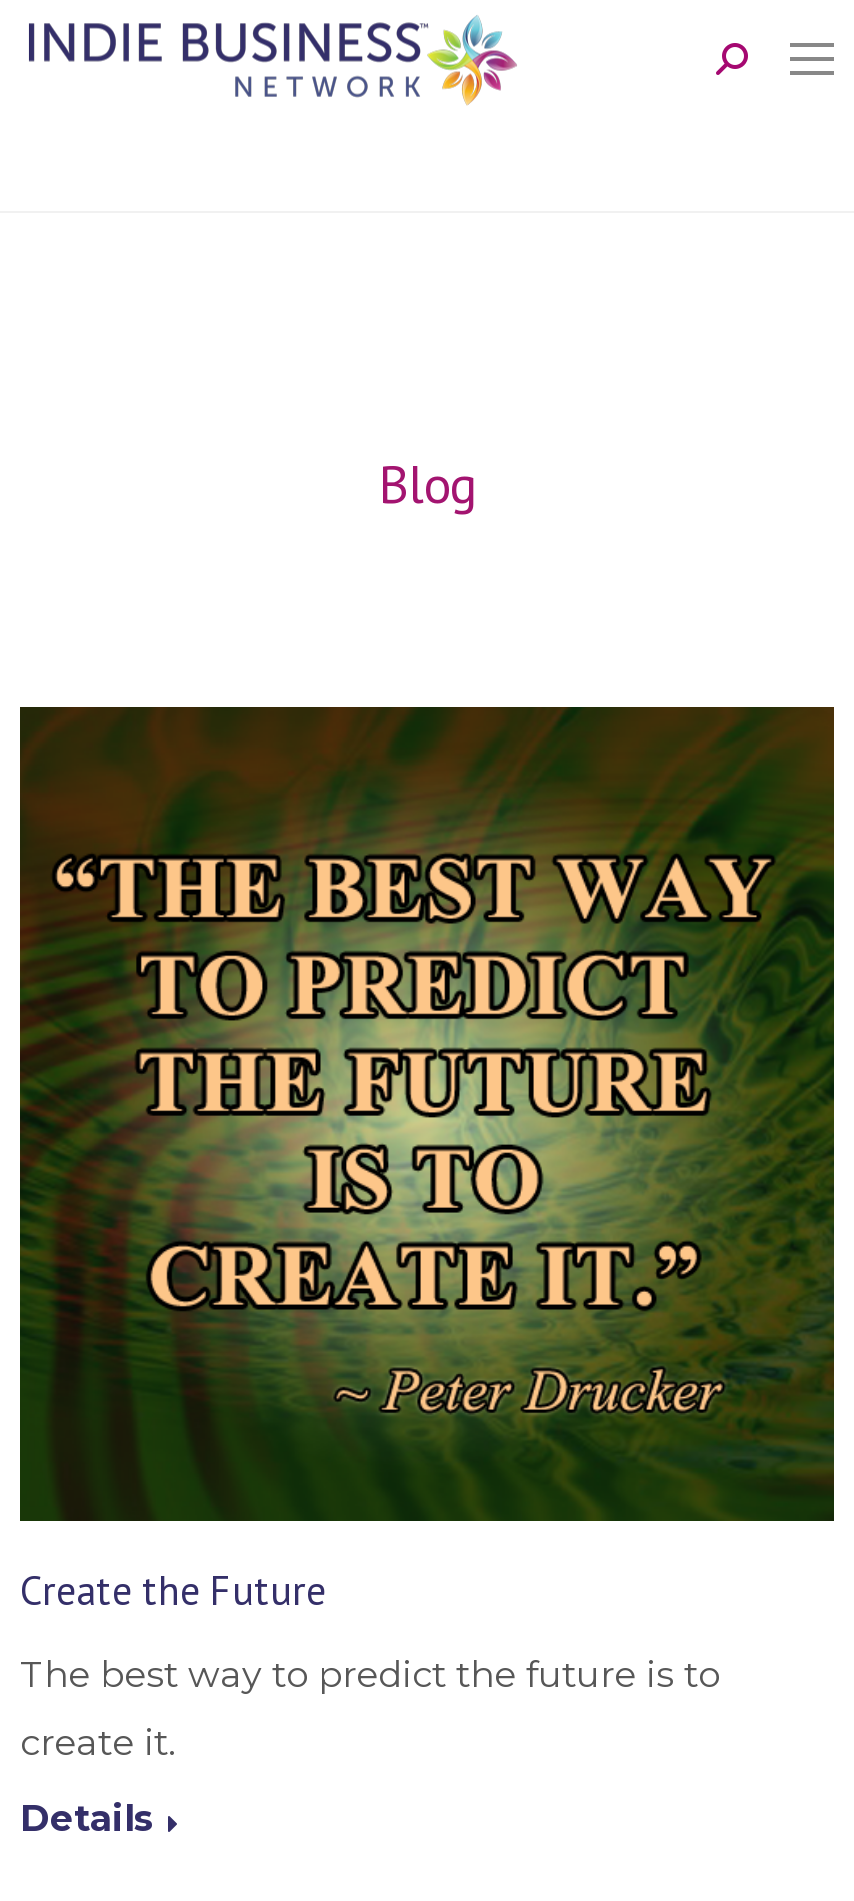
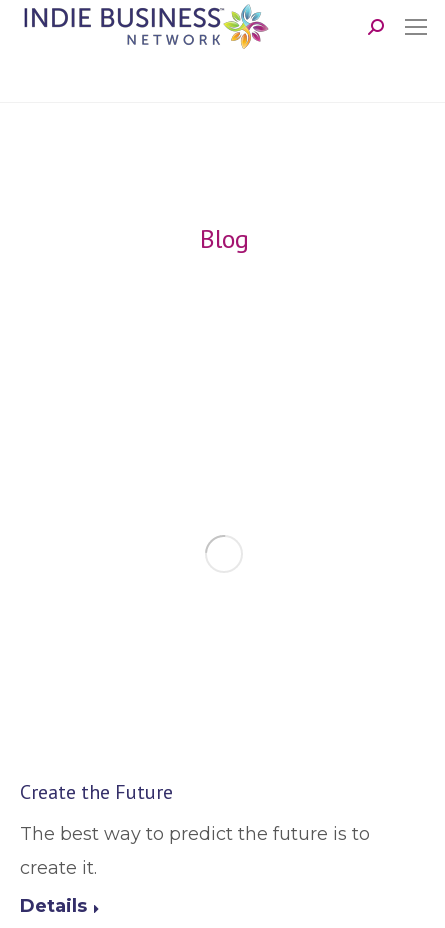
[18,705,836,1525] [image] -> none

